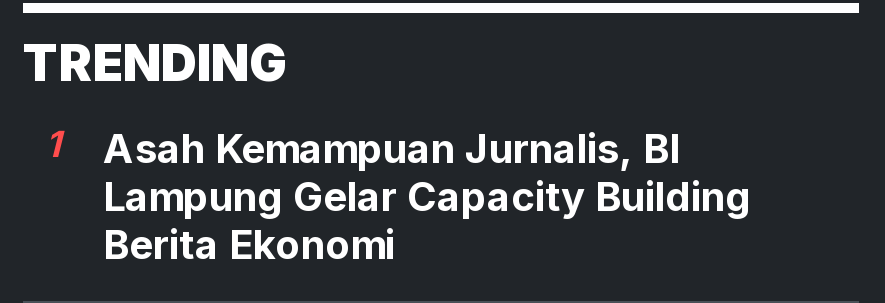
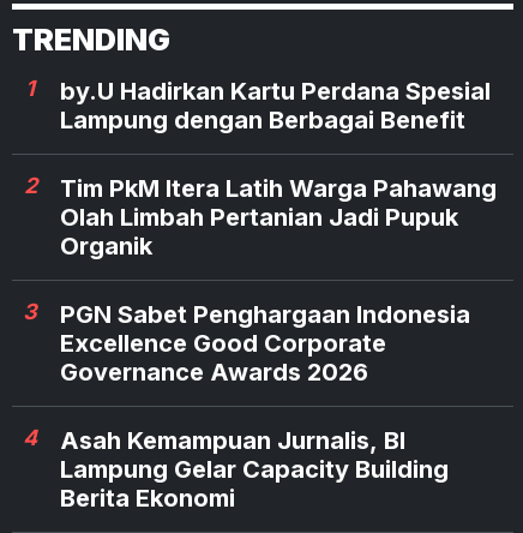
none -> [23,77,497,450] by.U Hadirkan Kartu Perdana Spesial | Lampung dengan Berbagai Benefit | 2 | Tim PkM Itera Latih Warga Pahawang | Olah Limbah Pertanian Jadi Pupuk | Organik | 3 | PGN Sabet Penghargaan Indonesia | Excellence Good Corporate | Governance Awards 2026 | 4

